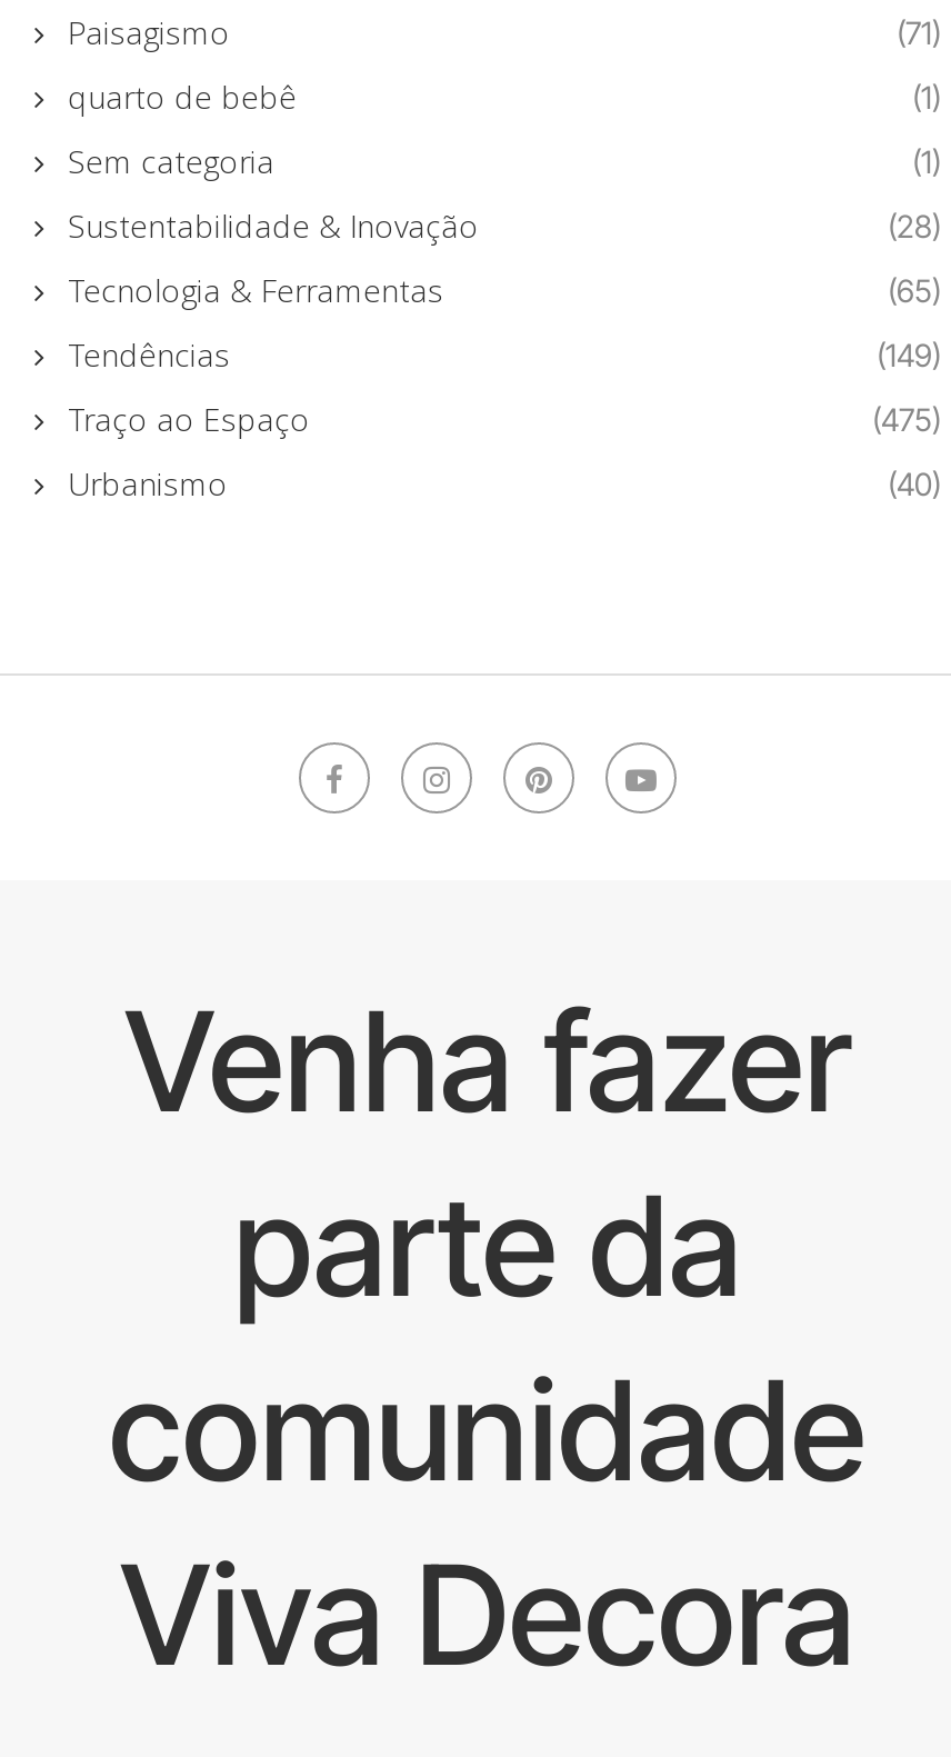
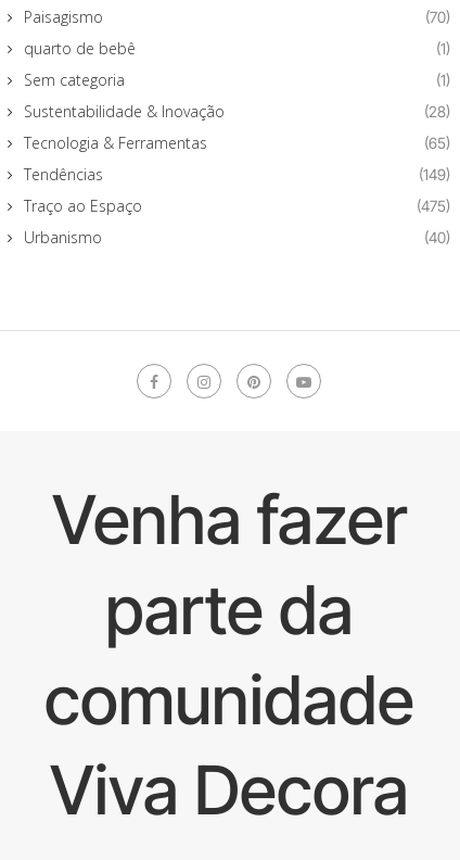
[897,13,941,51] (71) -> [425,8,450,26] (70)

